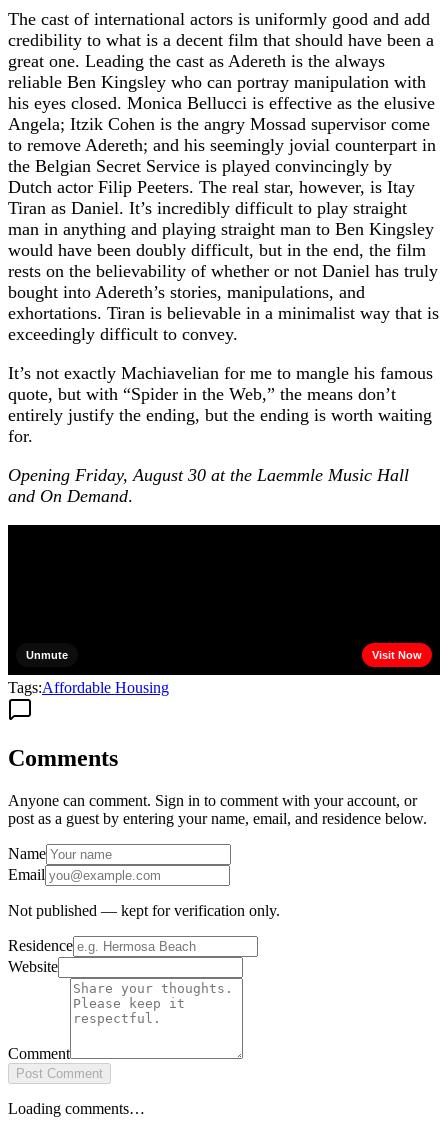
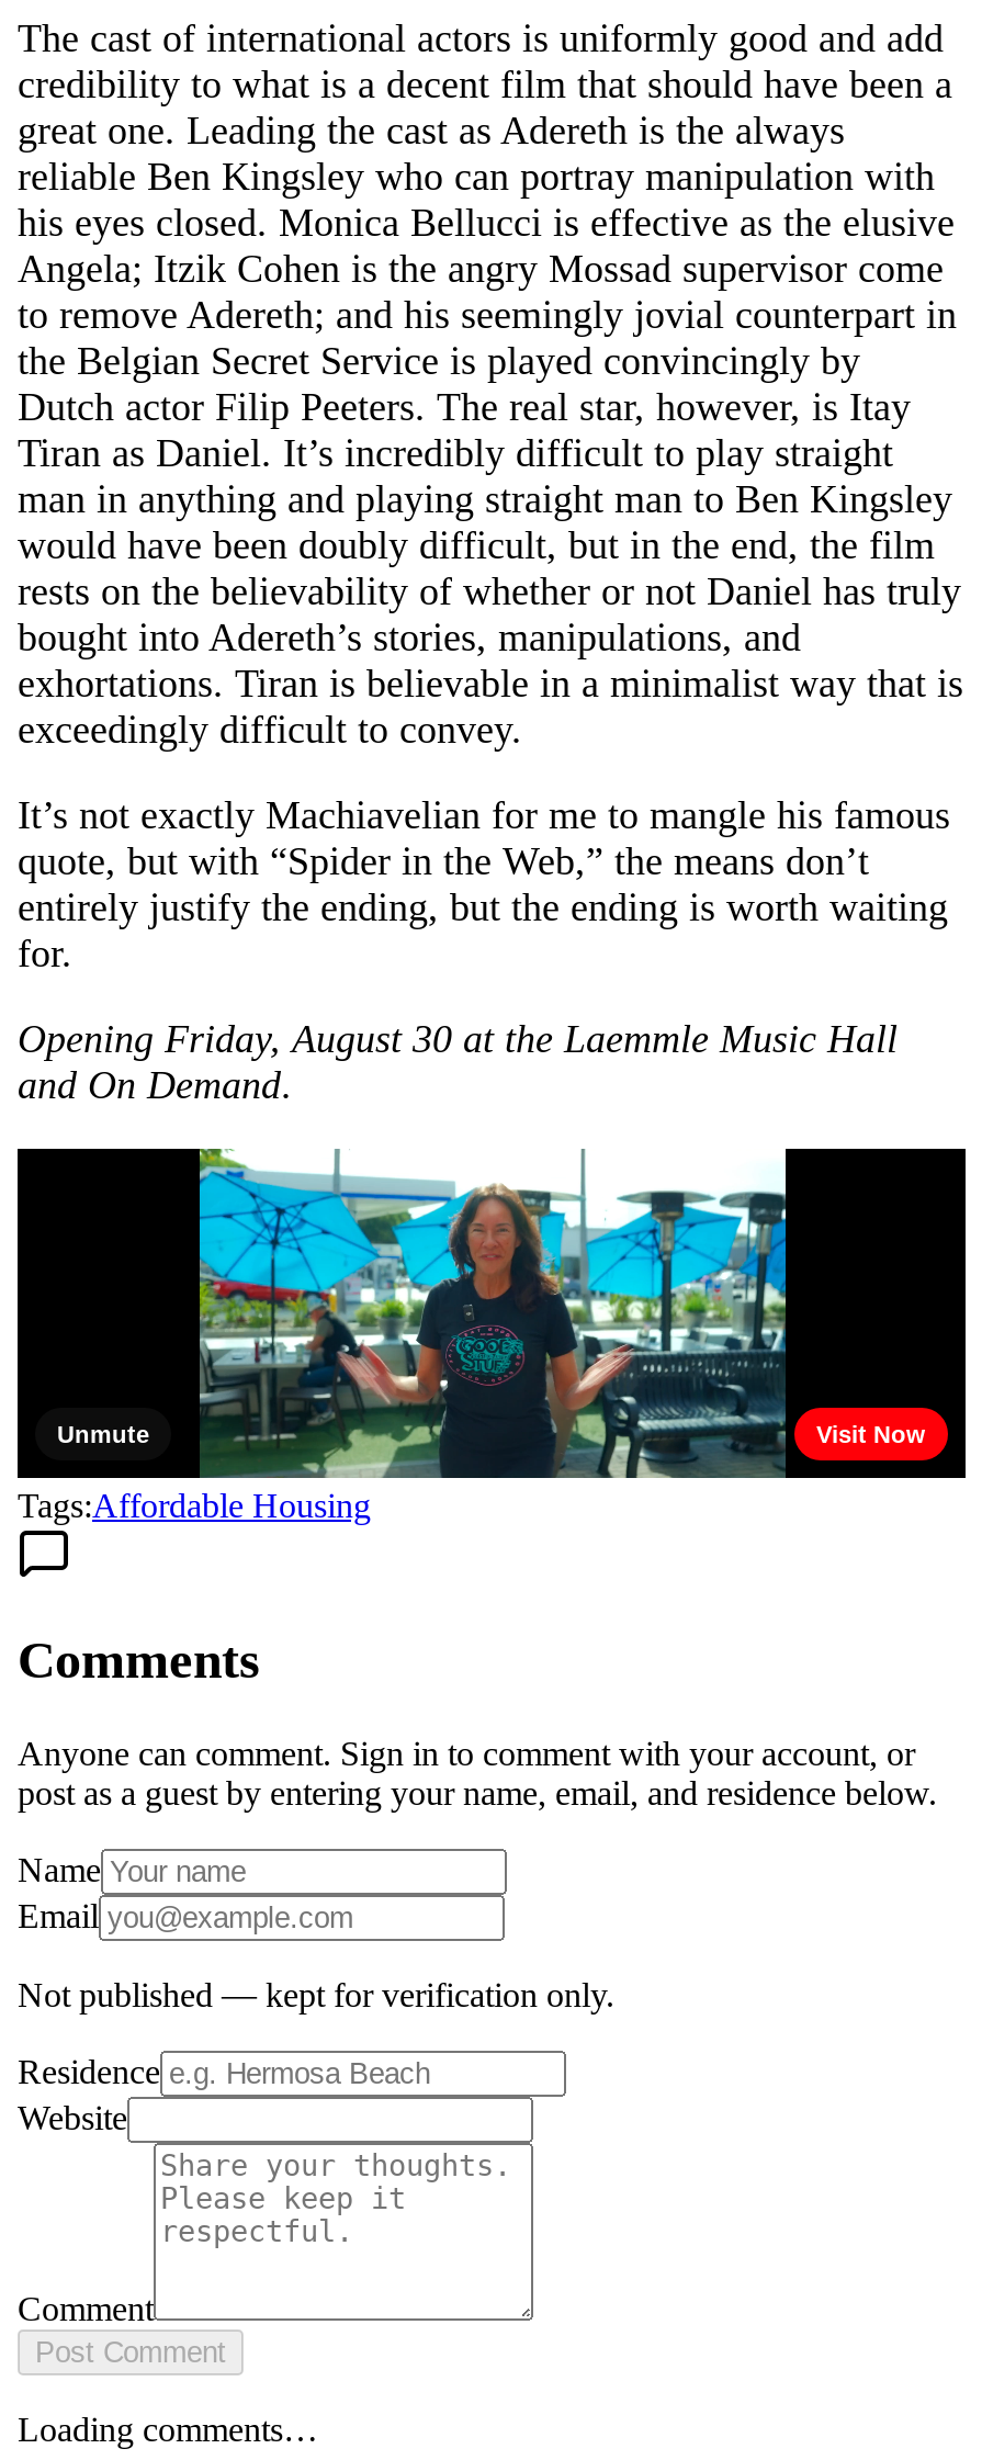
none -> [197,1147,788,1480] [image]

